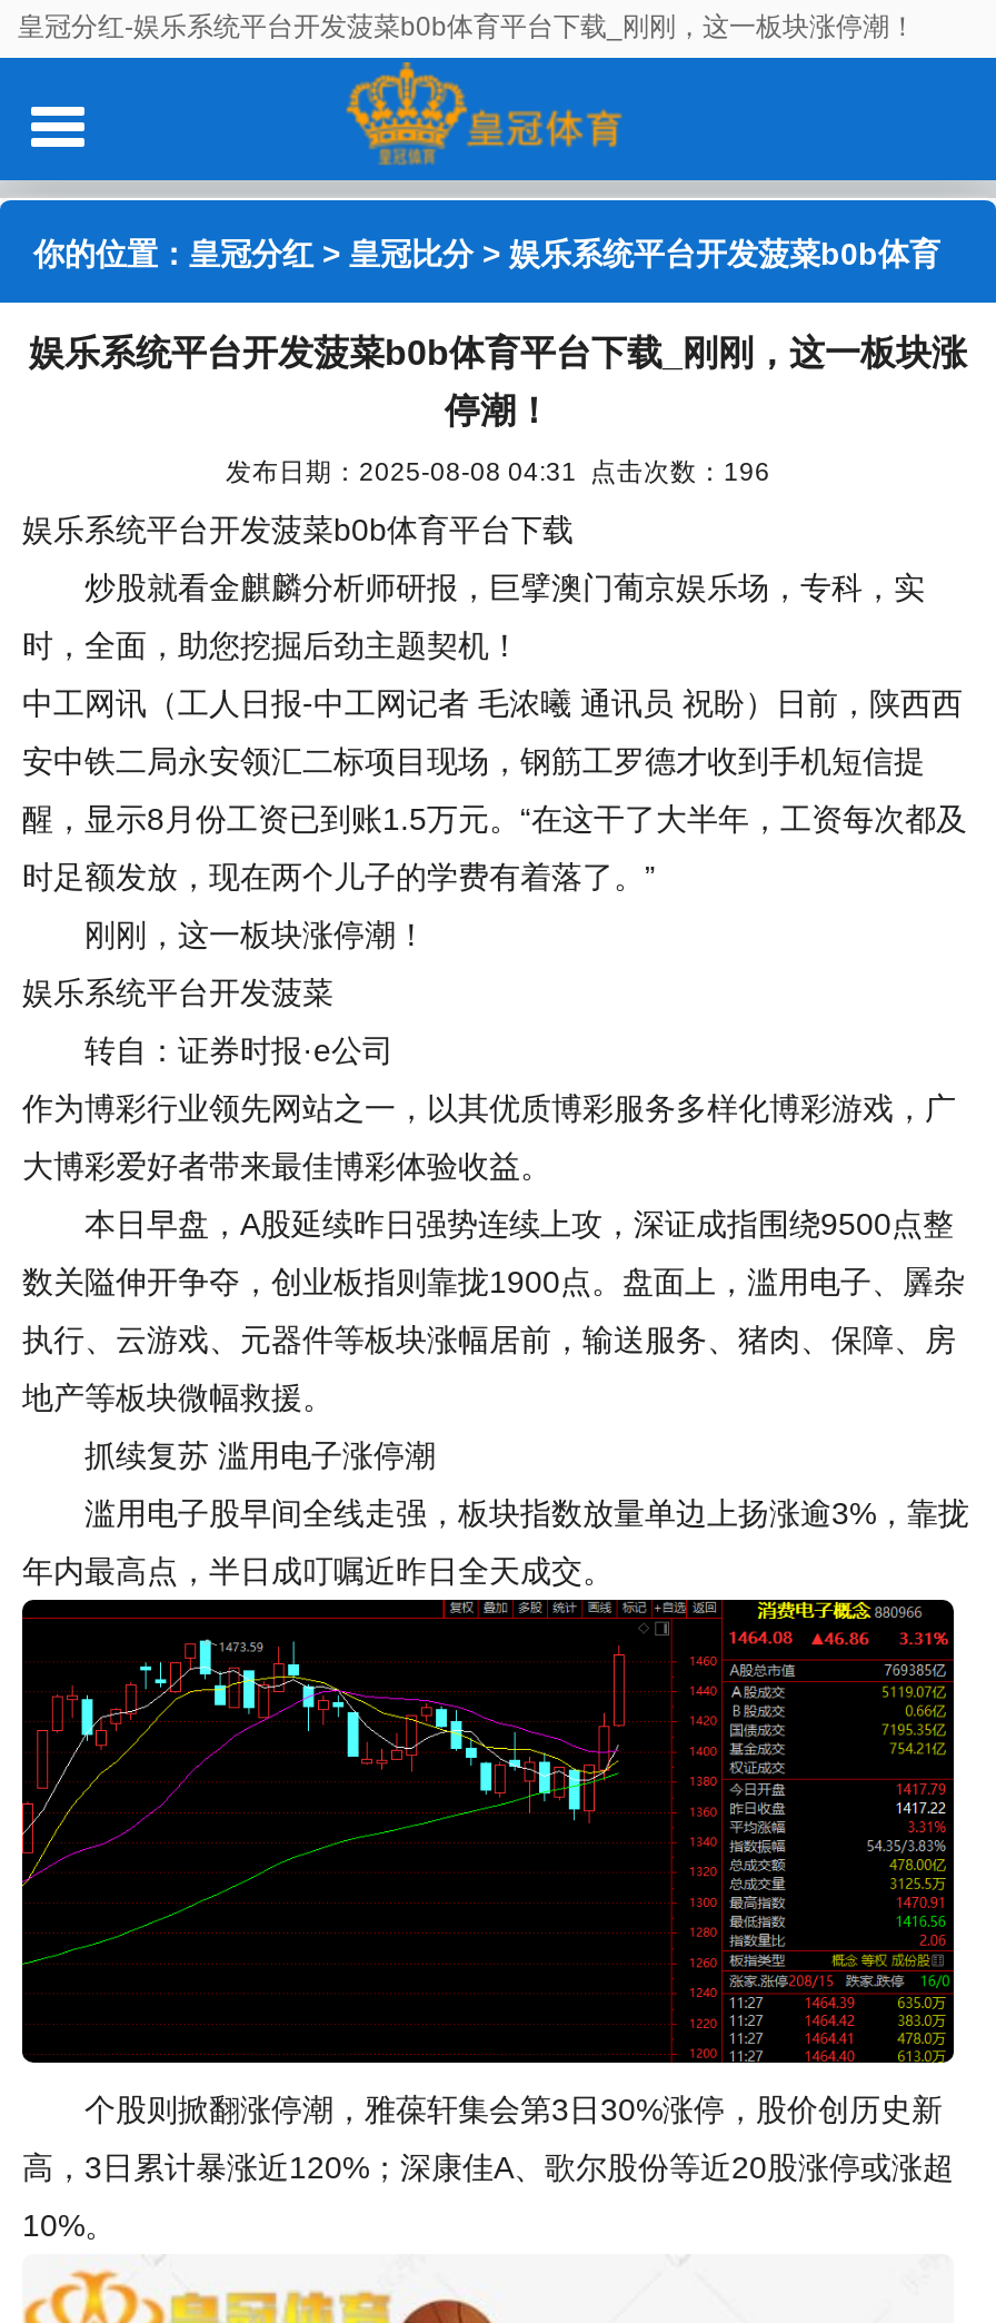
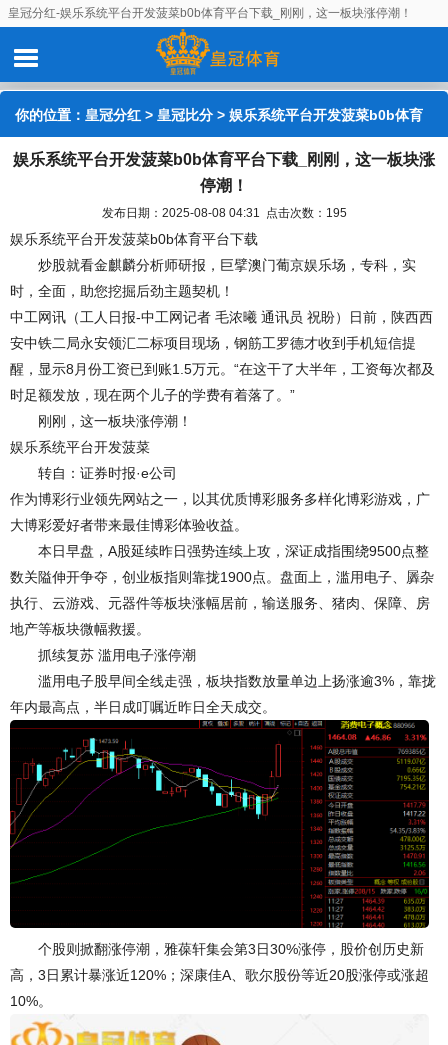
[226,456,770,485] 发布日期：2025-08-08 04:31 点击次数：196 -> [101,206,346,219] 发布日期：2025-08-08 04:31 点击次数：195

